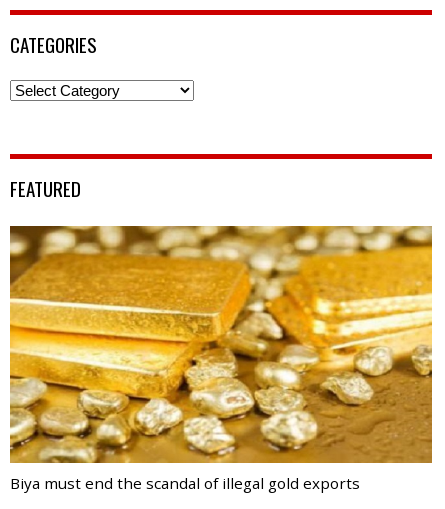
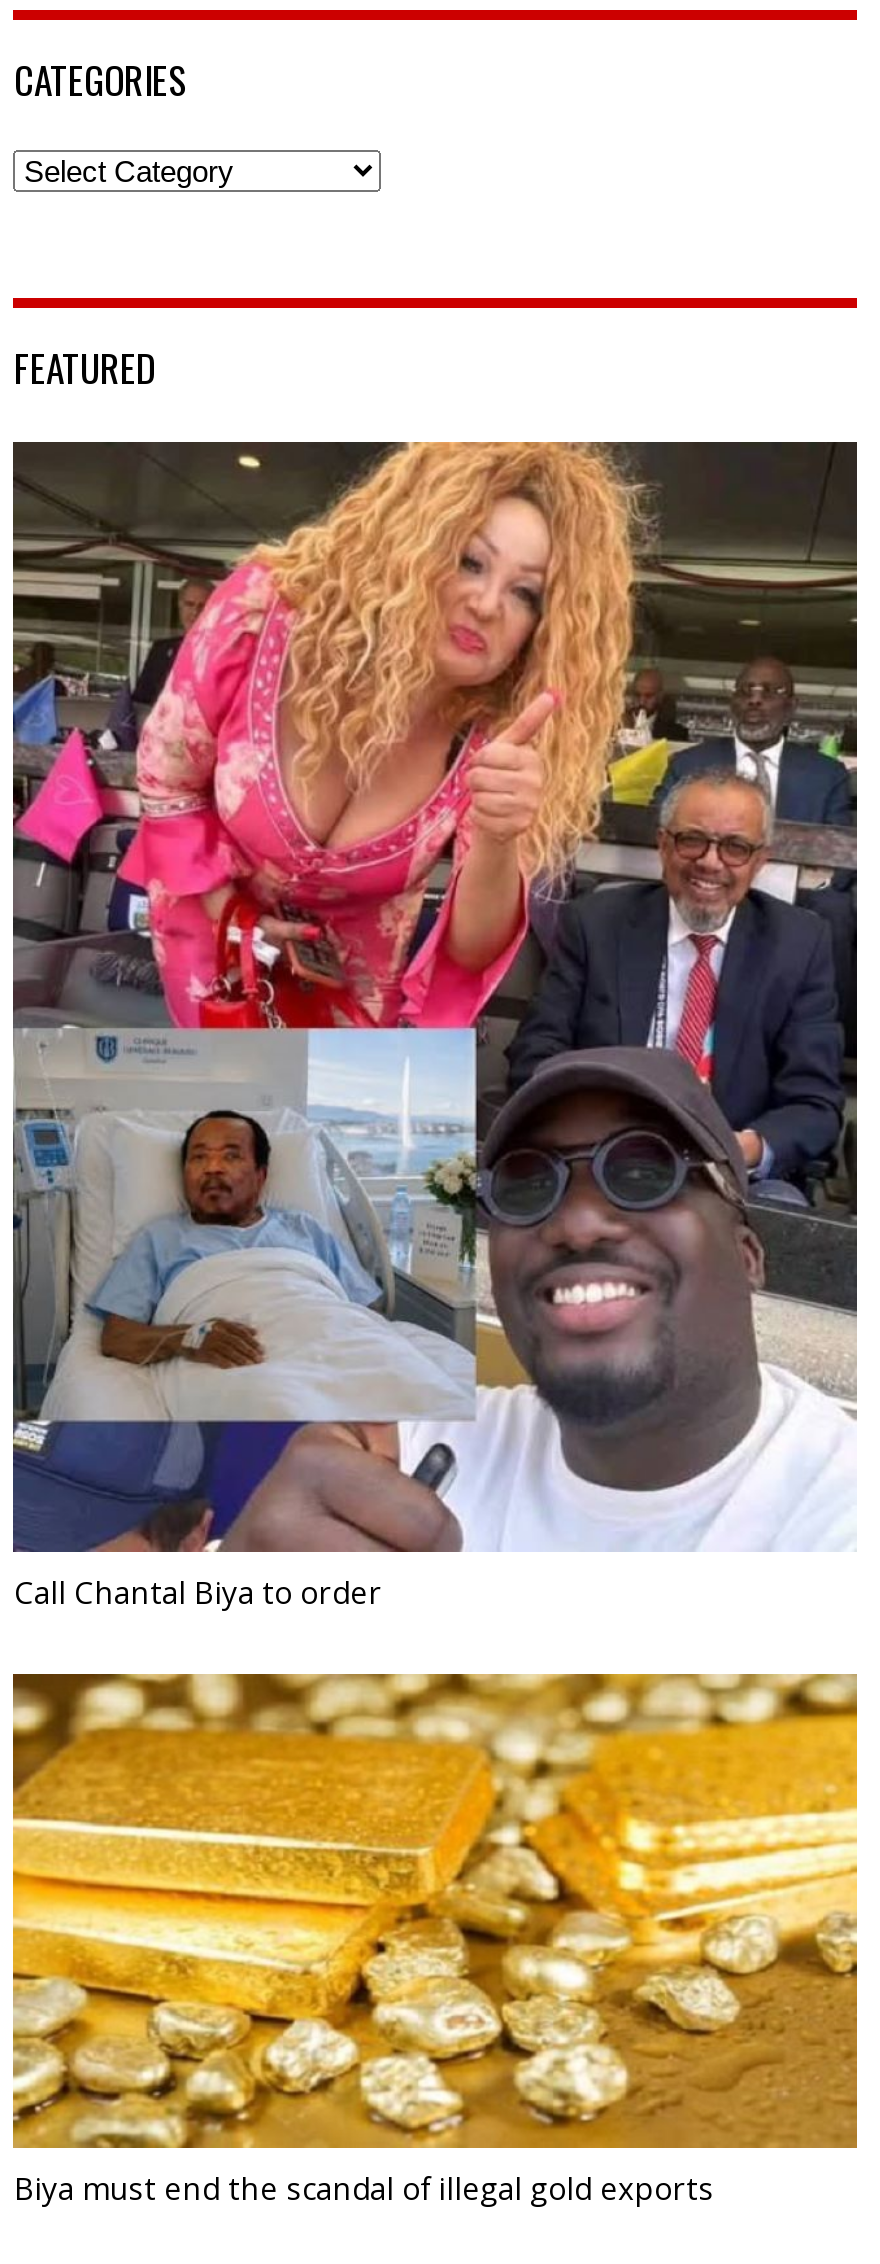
none -> [11,440,859,1612] [image] | Call Chantal Biya to order

